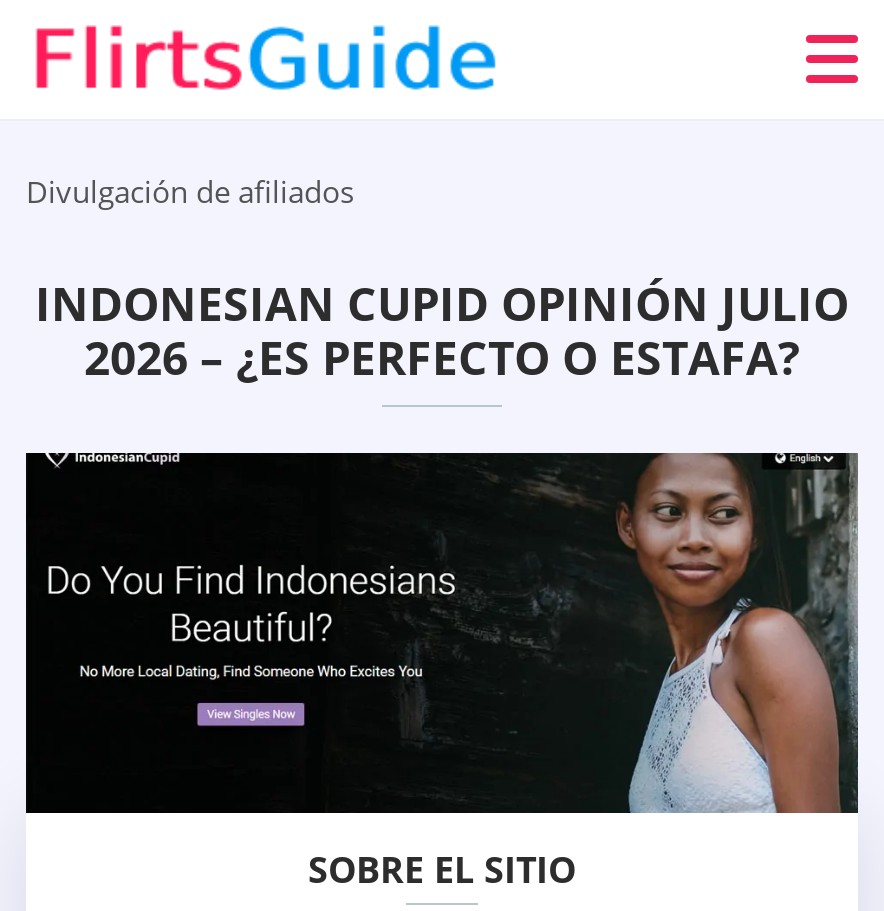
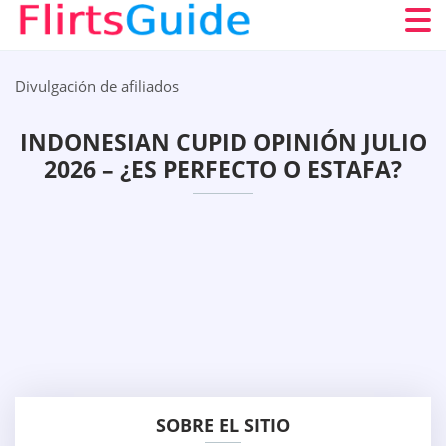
[24,451,860,815] [image] -> none

